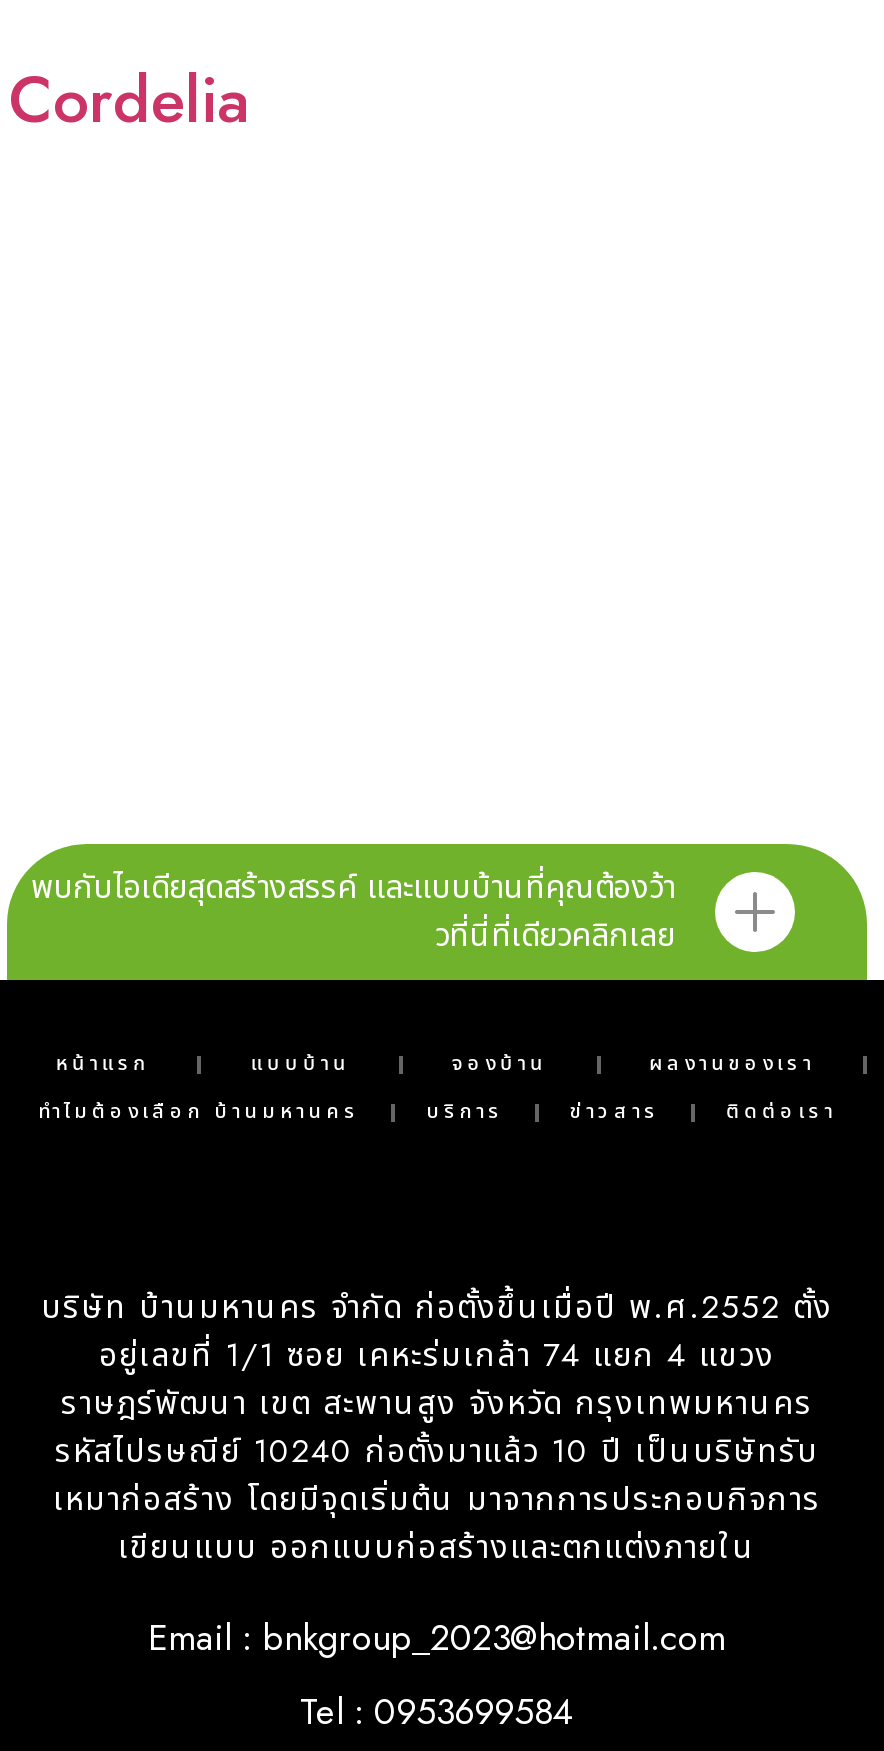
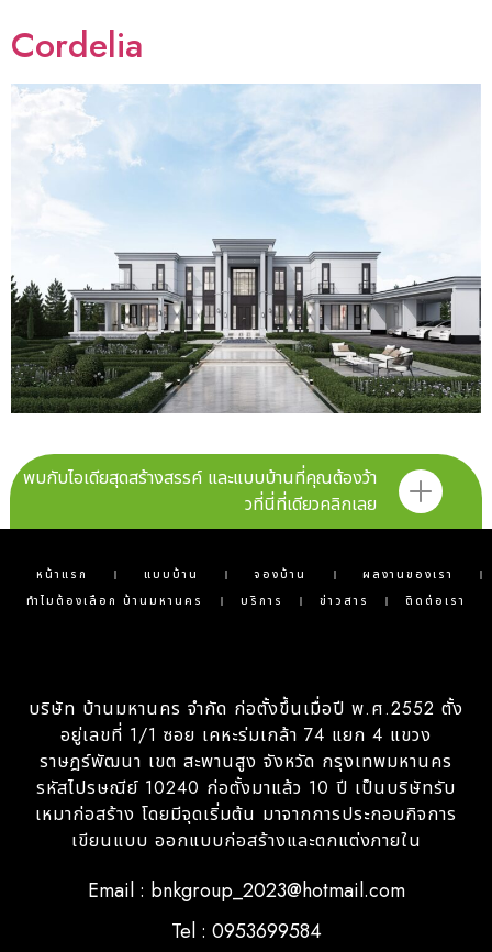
none -> [10,84,482,414] [image]

